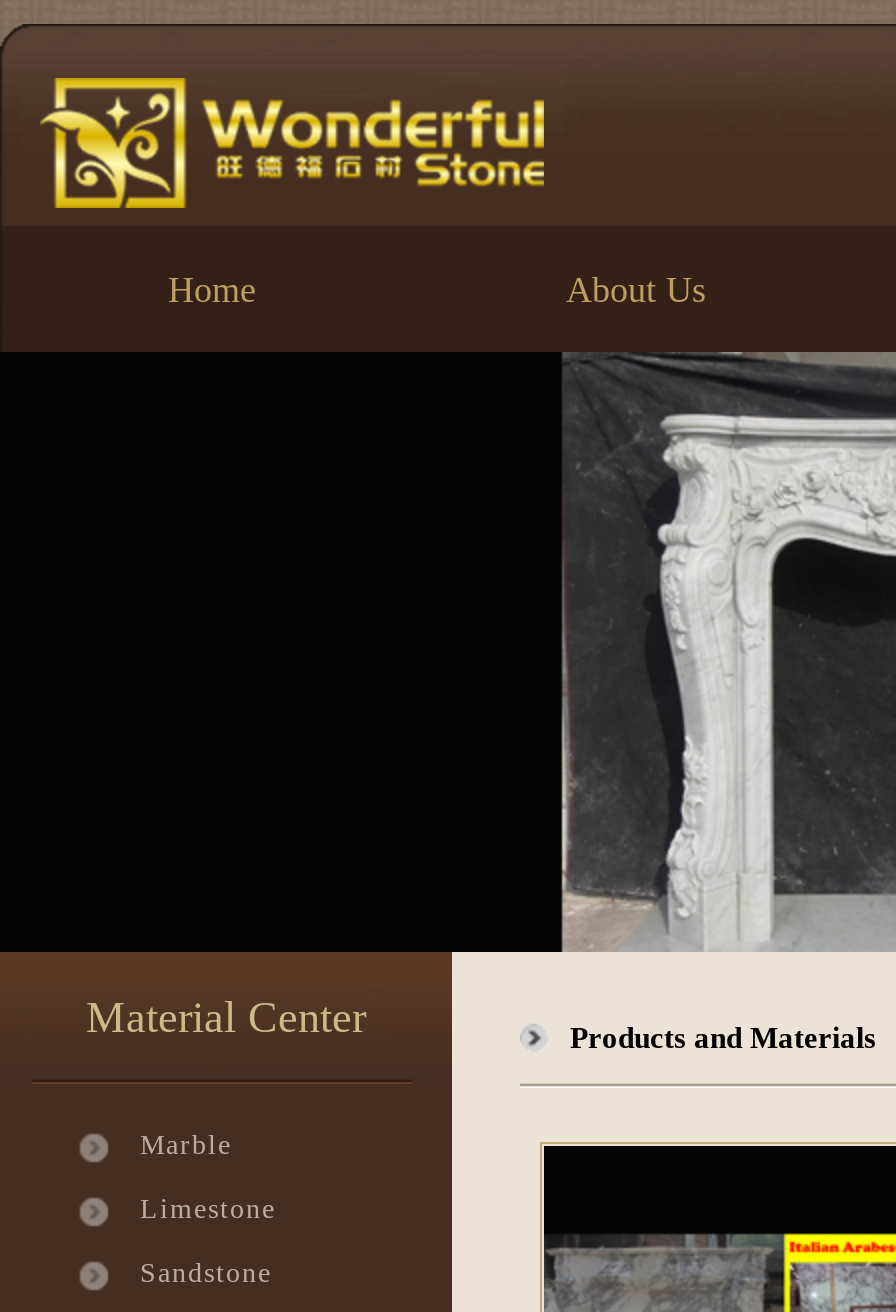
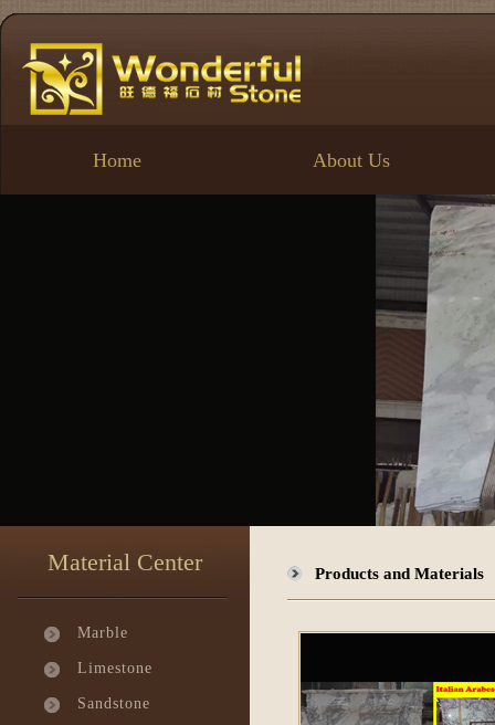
[560,350,890,952] [image] -> [310,195,492,527] [image]

